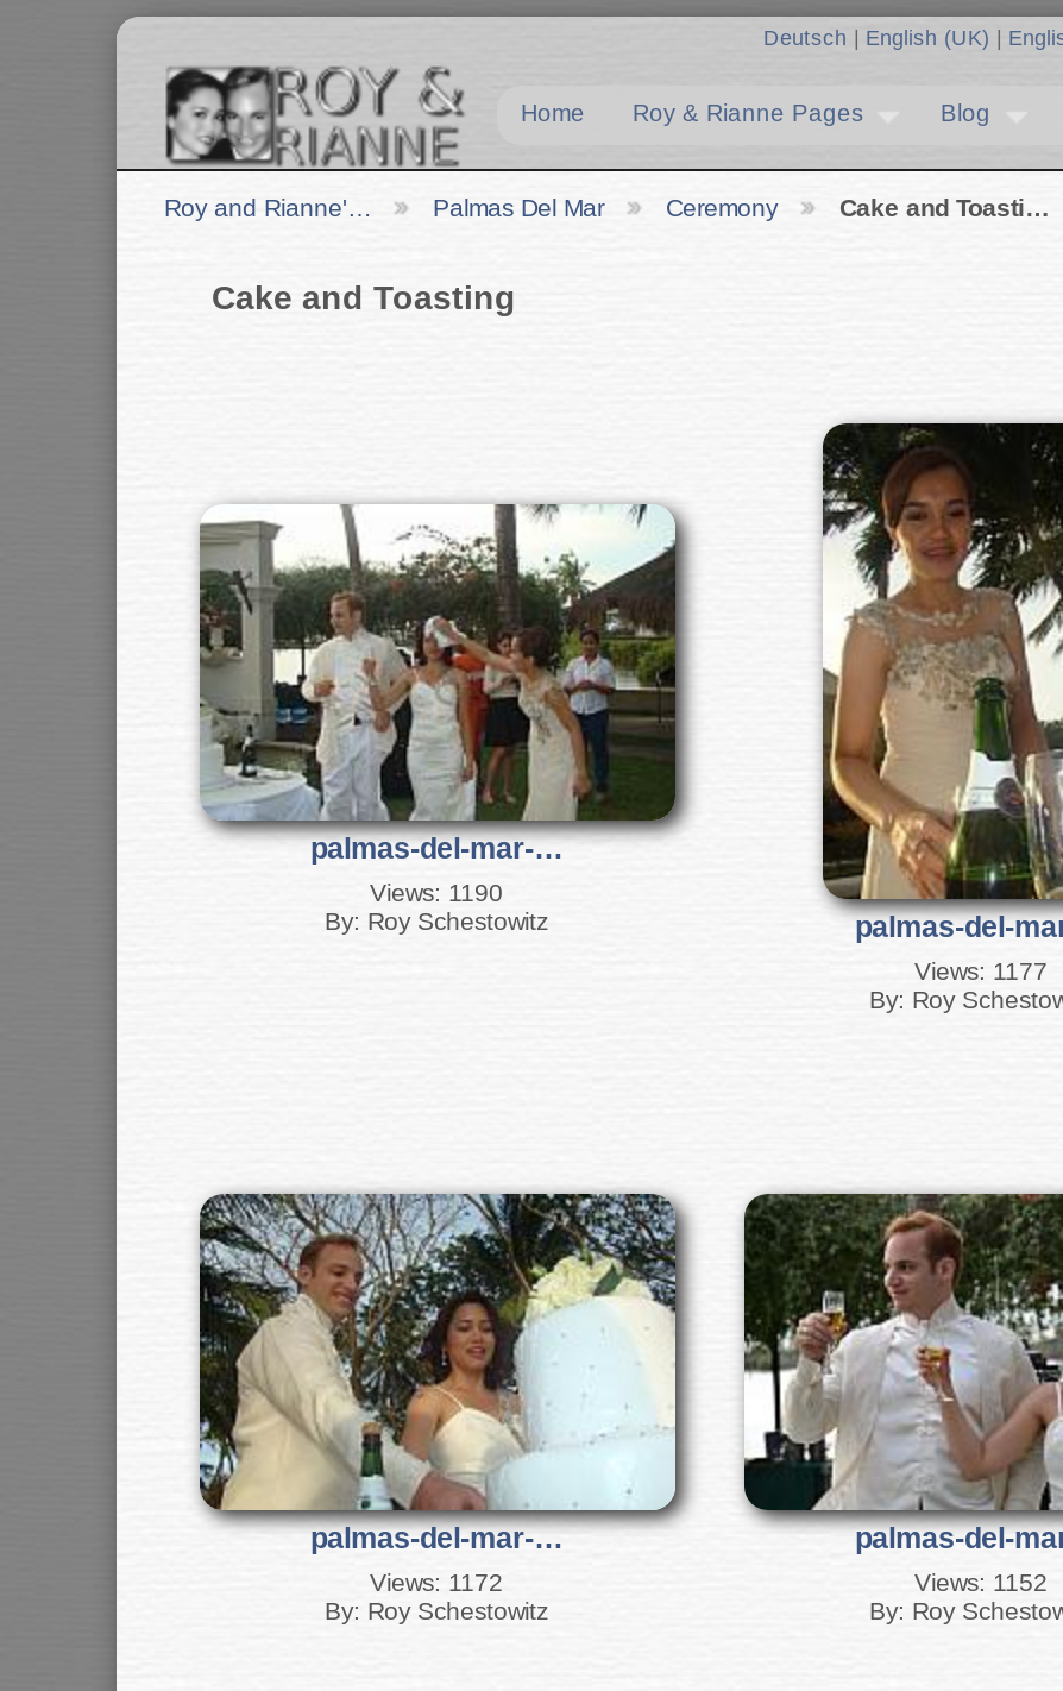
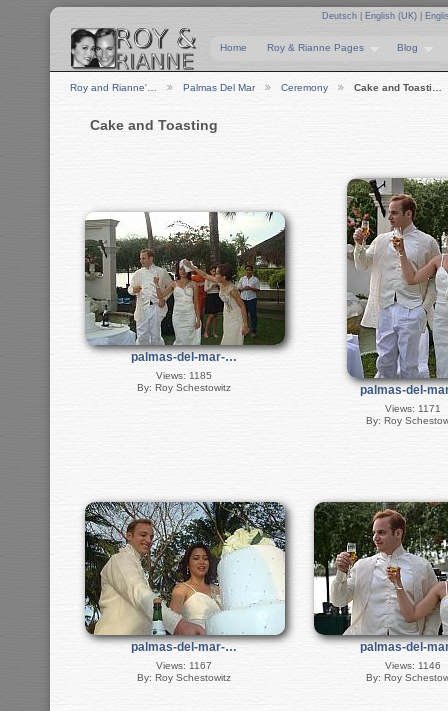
[820,421,1056,985] [image] | Views: 1177 -> [346,177,445,414] [image] | Views: 1171
[370,879,503,905] Views: 1190 -> [156,370,212,381] Views: 1185
[370,1570,503,1597] Views: 1172 -> [156,660,212,671] Views: 1167
[914,1570,1048,1597] Views: 1152 -> [385,660,441,671] Views: 1146

